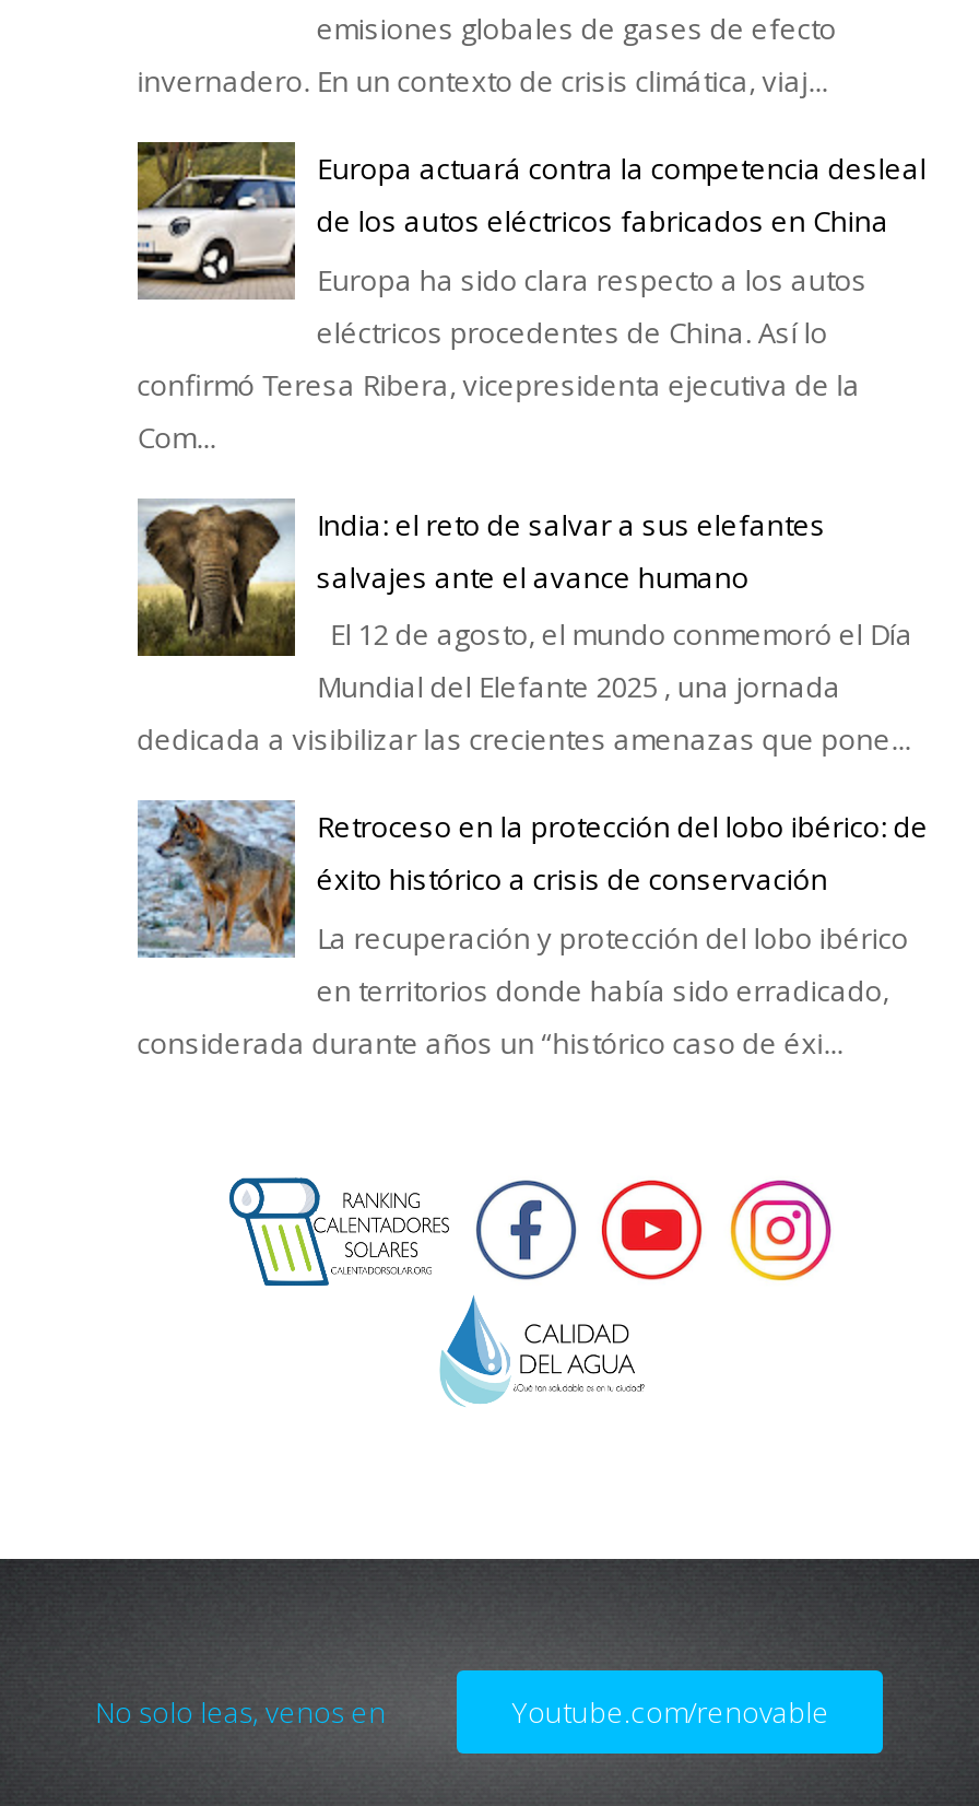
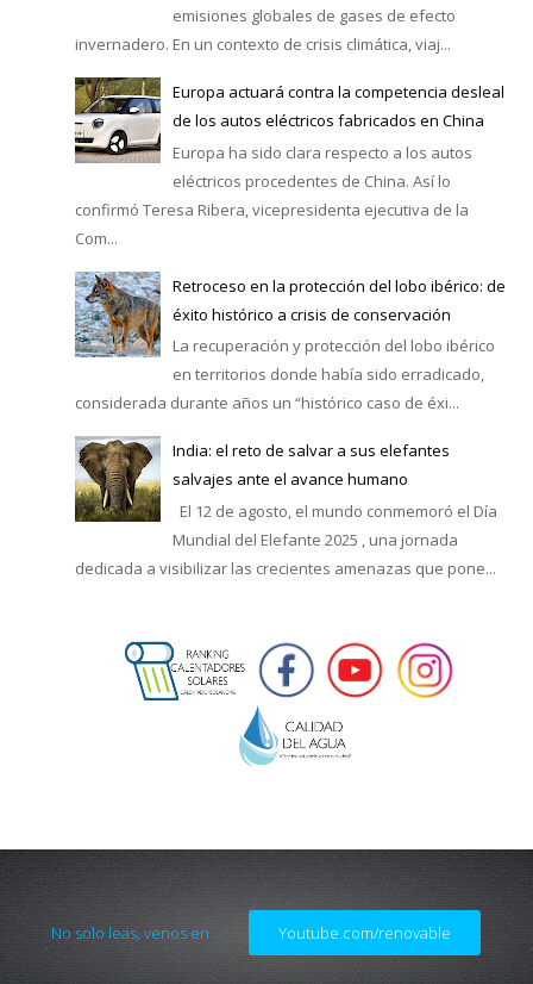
moved [135,503,913,759] -> [74,438,497,579]: [image] | India: el reto de salvar a sus elefantes | salvajes ante el avance humano | El 12 de agosto, el mundo conmemoró el Día | Mundial del Elefante 2025 , una jornada | dedicada a visibilizar las crecientes amenazas que pone...
moved [133,796,929,1062] -> [73,268,506,414]: [image] | Retroceso en la protección del lobo ibérico: de | éxito histórico a crisis de conservación | La recuperación y protección del lobo ibérico | en territorios donde había sido erradicado, | considerada durante años un “histórico caso de éxi...

